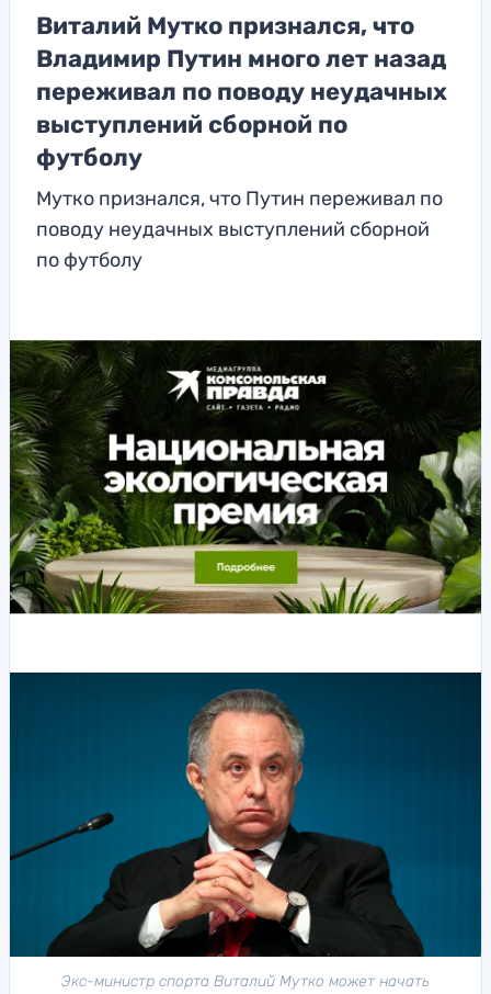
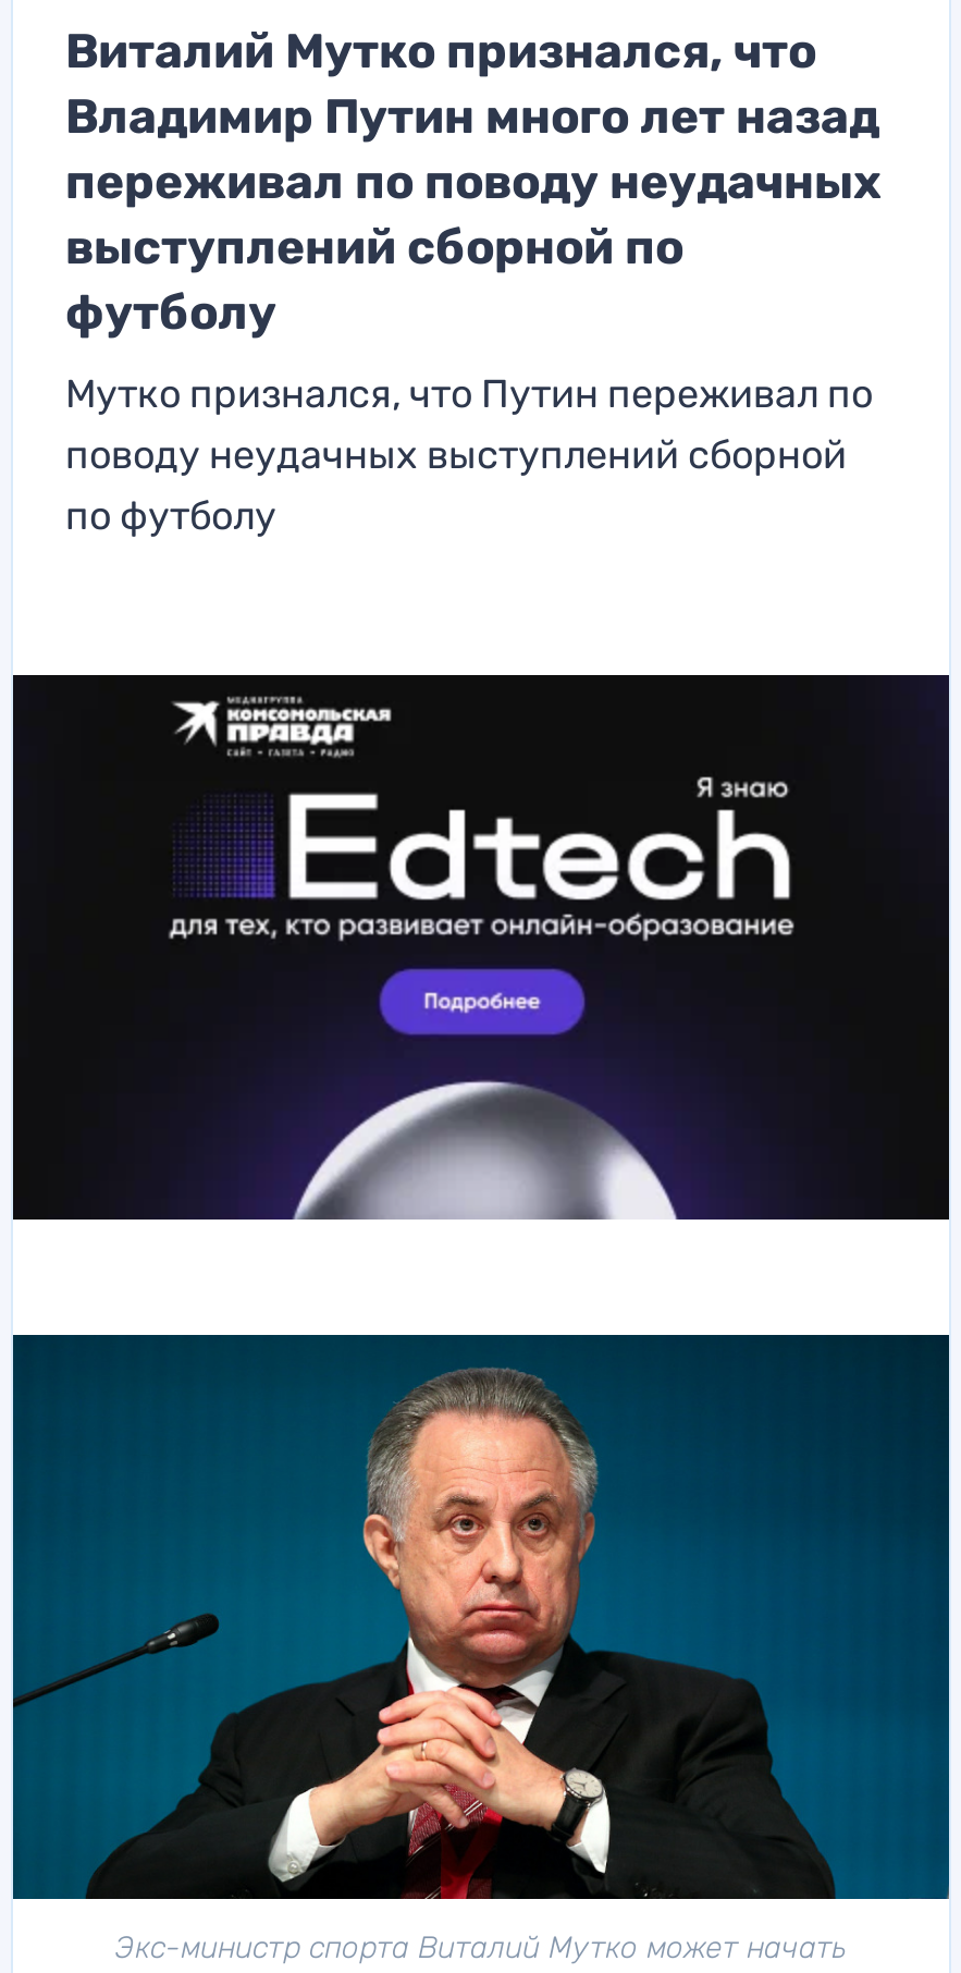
[9,340,482,614] [image] -> [11,675,951,1222] [image]

